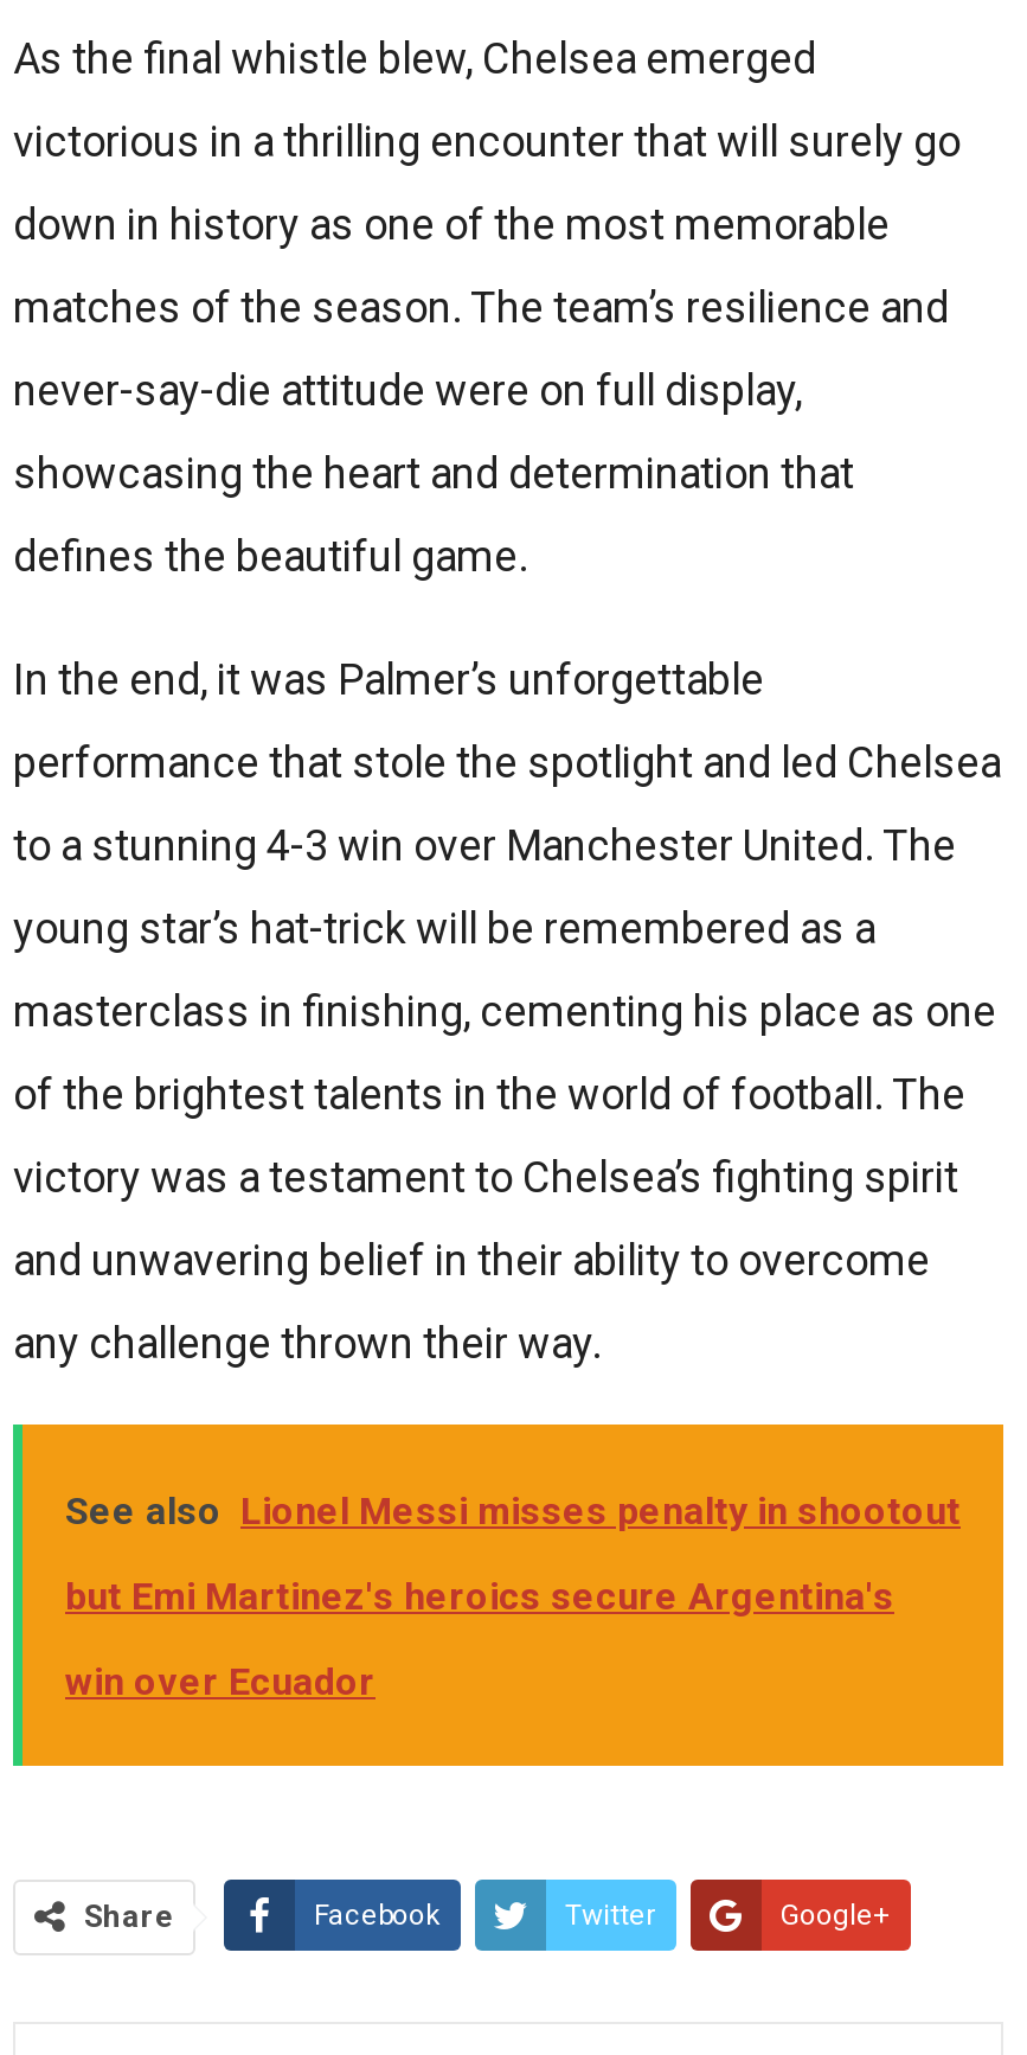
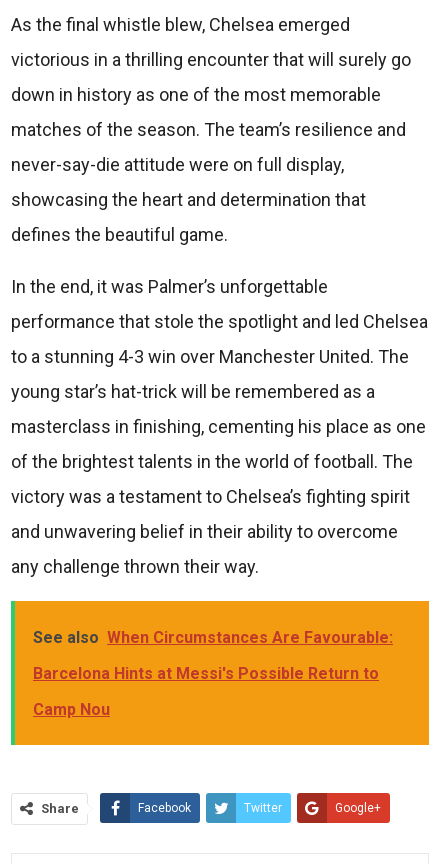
[65,1489,961,1534] See also Lionel Messi misses penalty in shootout -> [33,628,393,647] See also When Circumstances Are Favourable:
[65,1574,894,1619] but Emi Martinez's heroics secure Argentina's -> [33,664,379,683] Barcelona Hints at Messi's Possible Return to
[65,1659,376,1704] win over Ecuador -> [33,700,110,719] Camp Nou

